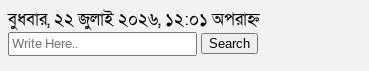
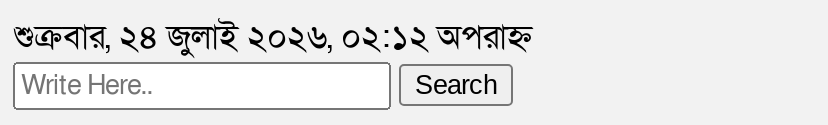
[8,8,260,31] বুধবার, ২২ জুলাই ২০২৬, ১২:০১ অপরাহ্ন -> [13,14,533,60] শুক্রবার, ২৪ জুলাই ২০২৬, ০২:১২ অপরাহ্ন

